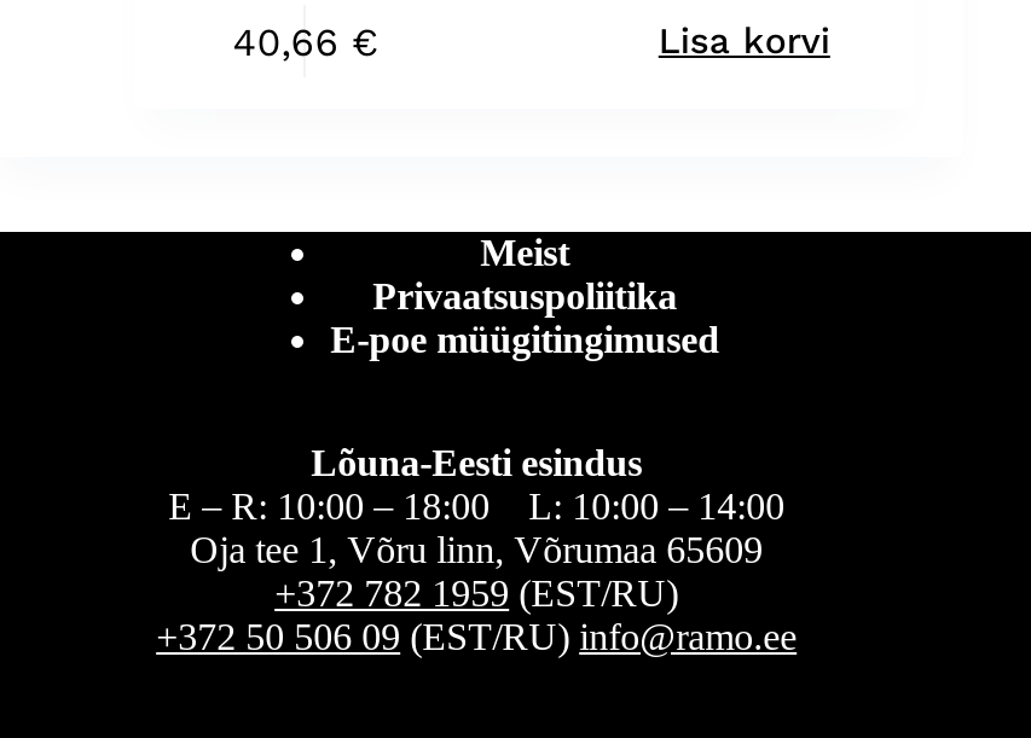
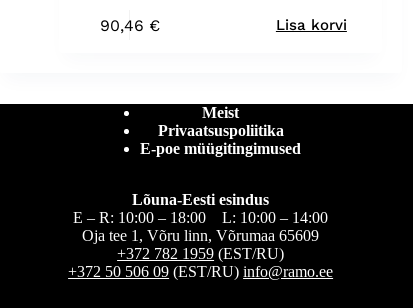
[233,19,378,65] 40,66 € -> [100,16,160,35] 90,46 €

